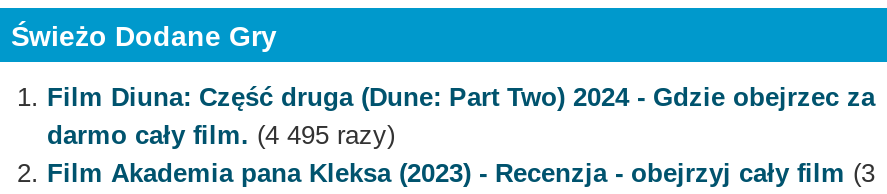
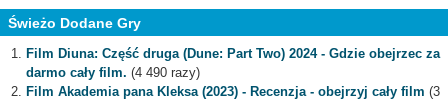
[47,121,395,151] darmo cały film. (4 495 razy) -> [26,65,200,80] darmo cały film. (4 490 razy)

